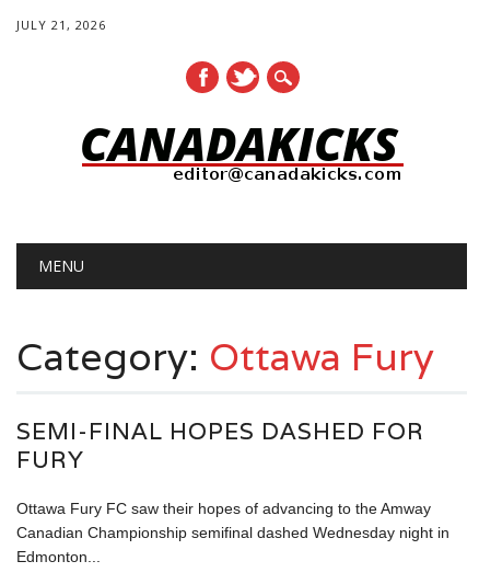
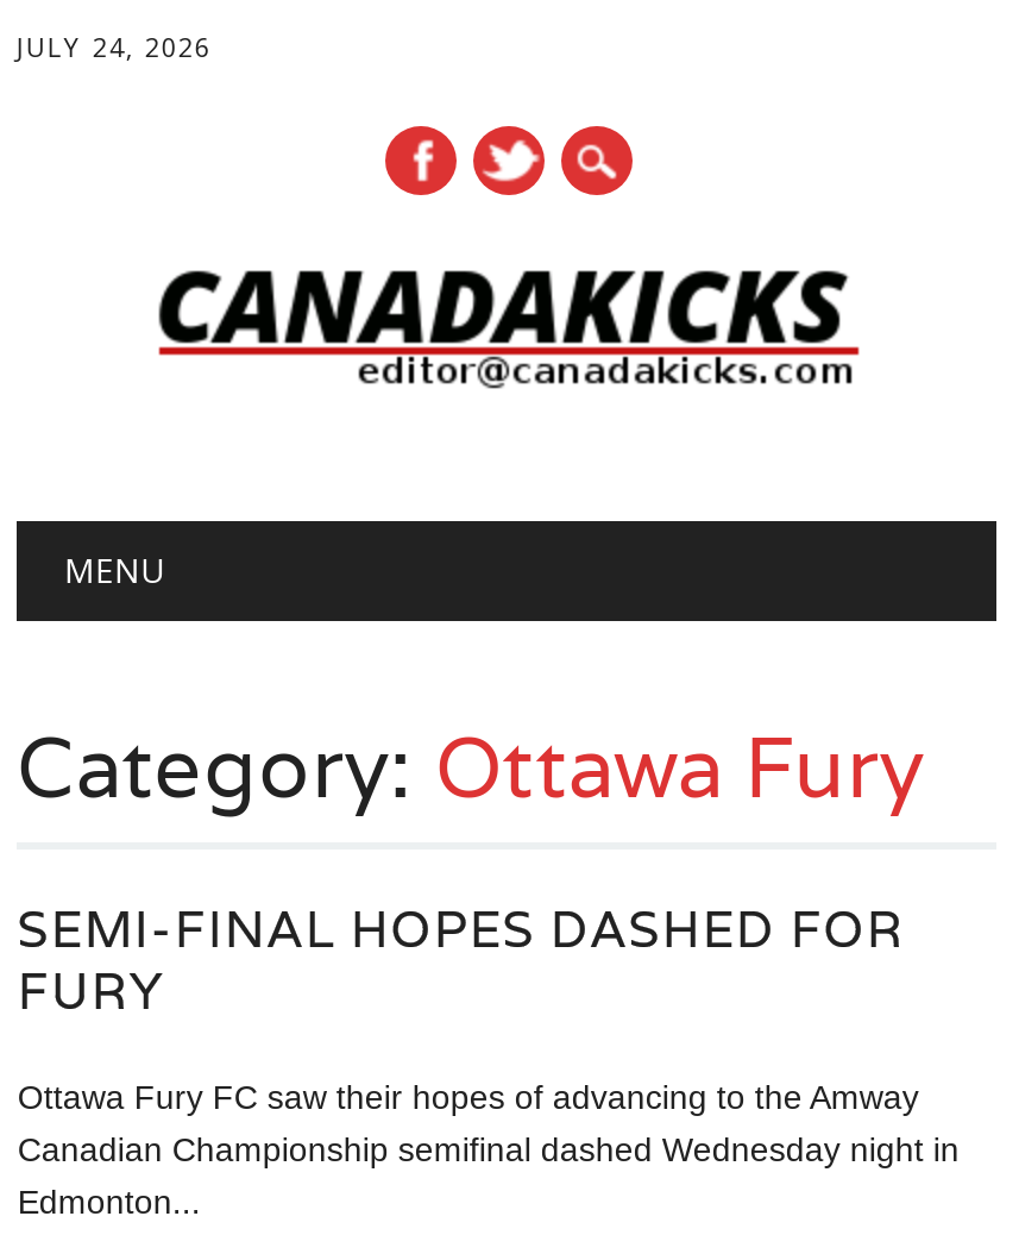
[16,16,106,33] JULY 21, 2026 -> [16,29,211,64] JULY 24, 2026

